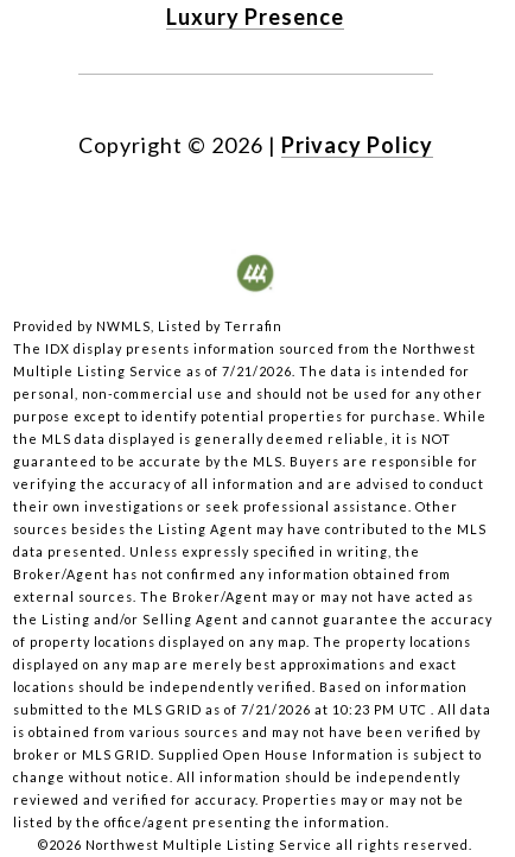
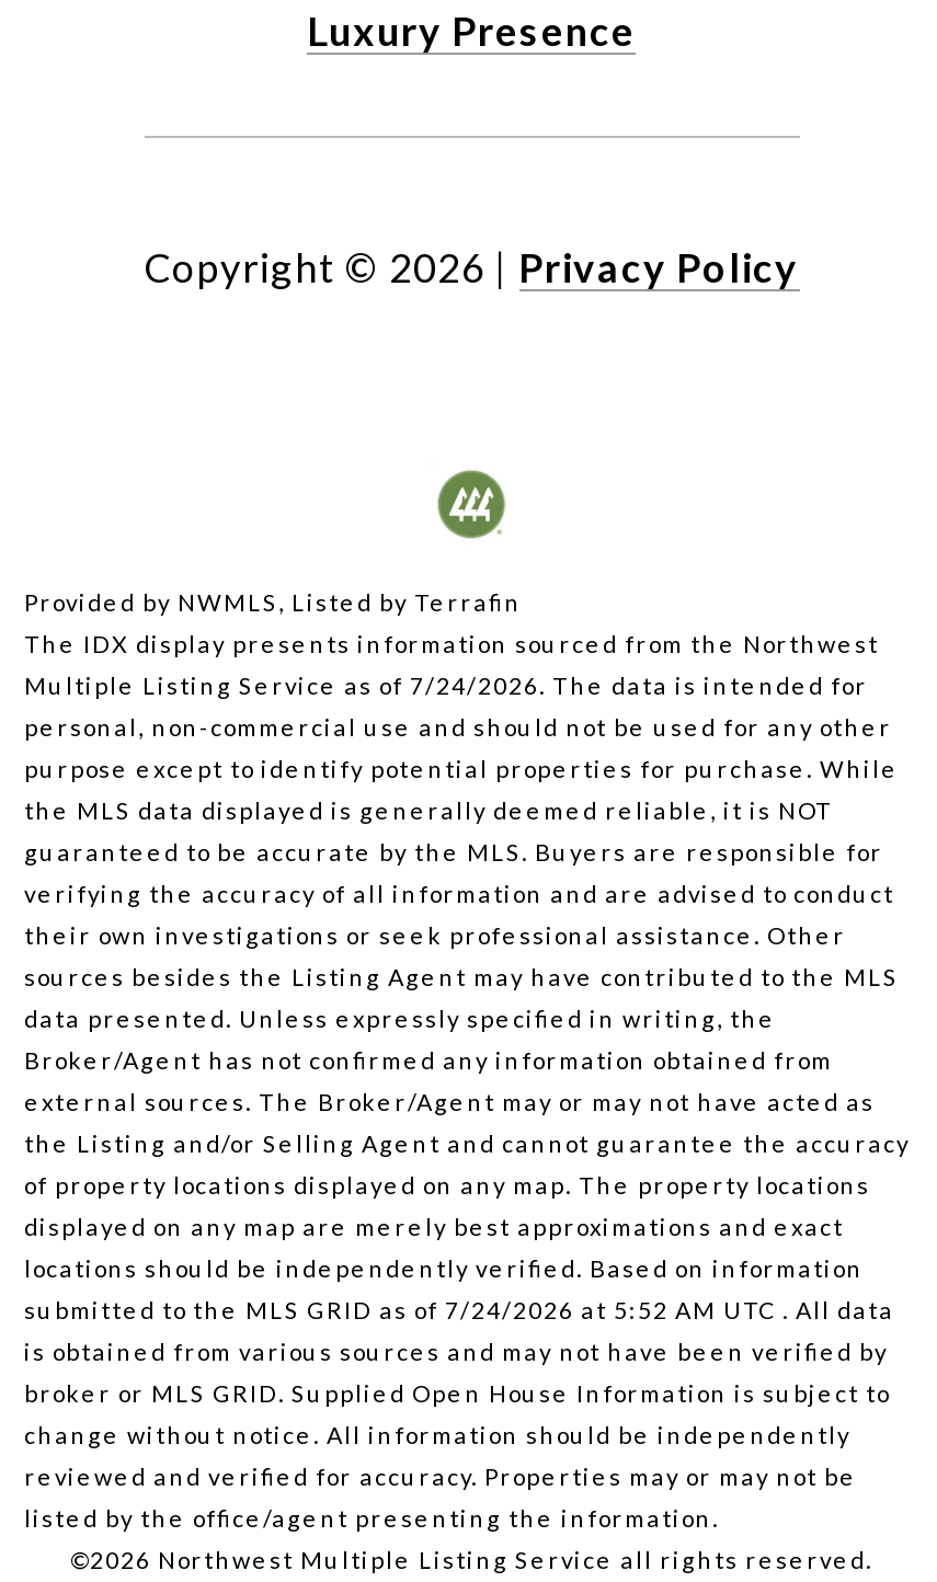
[13,364,470,379] Multiple Listing Service as of 7/21/2026. The data is intended for -> [24,671,868,700] Multiple Listing Service as of 7/24/2026. The data is intended for
[13,702,491,717] submitted to the MLS GRID as of 7/21/2026 at 10:23 PM UTC. All data -> [24,1296,894,1324] submitted to the MLS GRID as of 7/24/2026 at 5:52 AM UTC. All data

